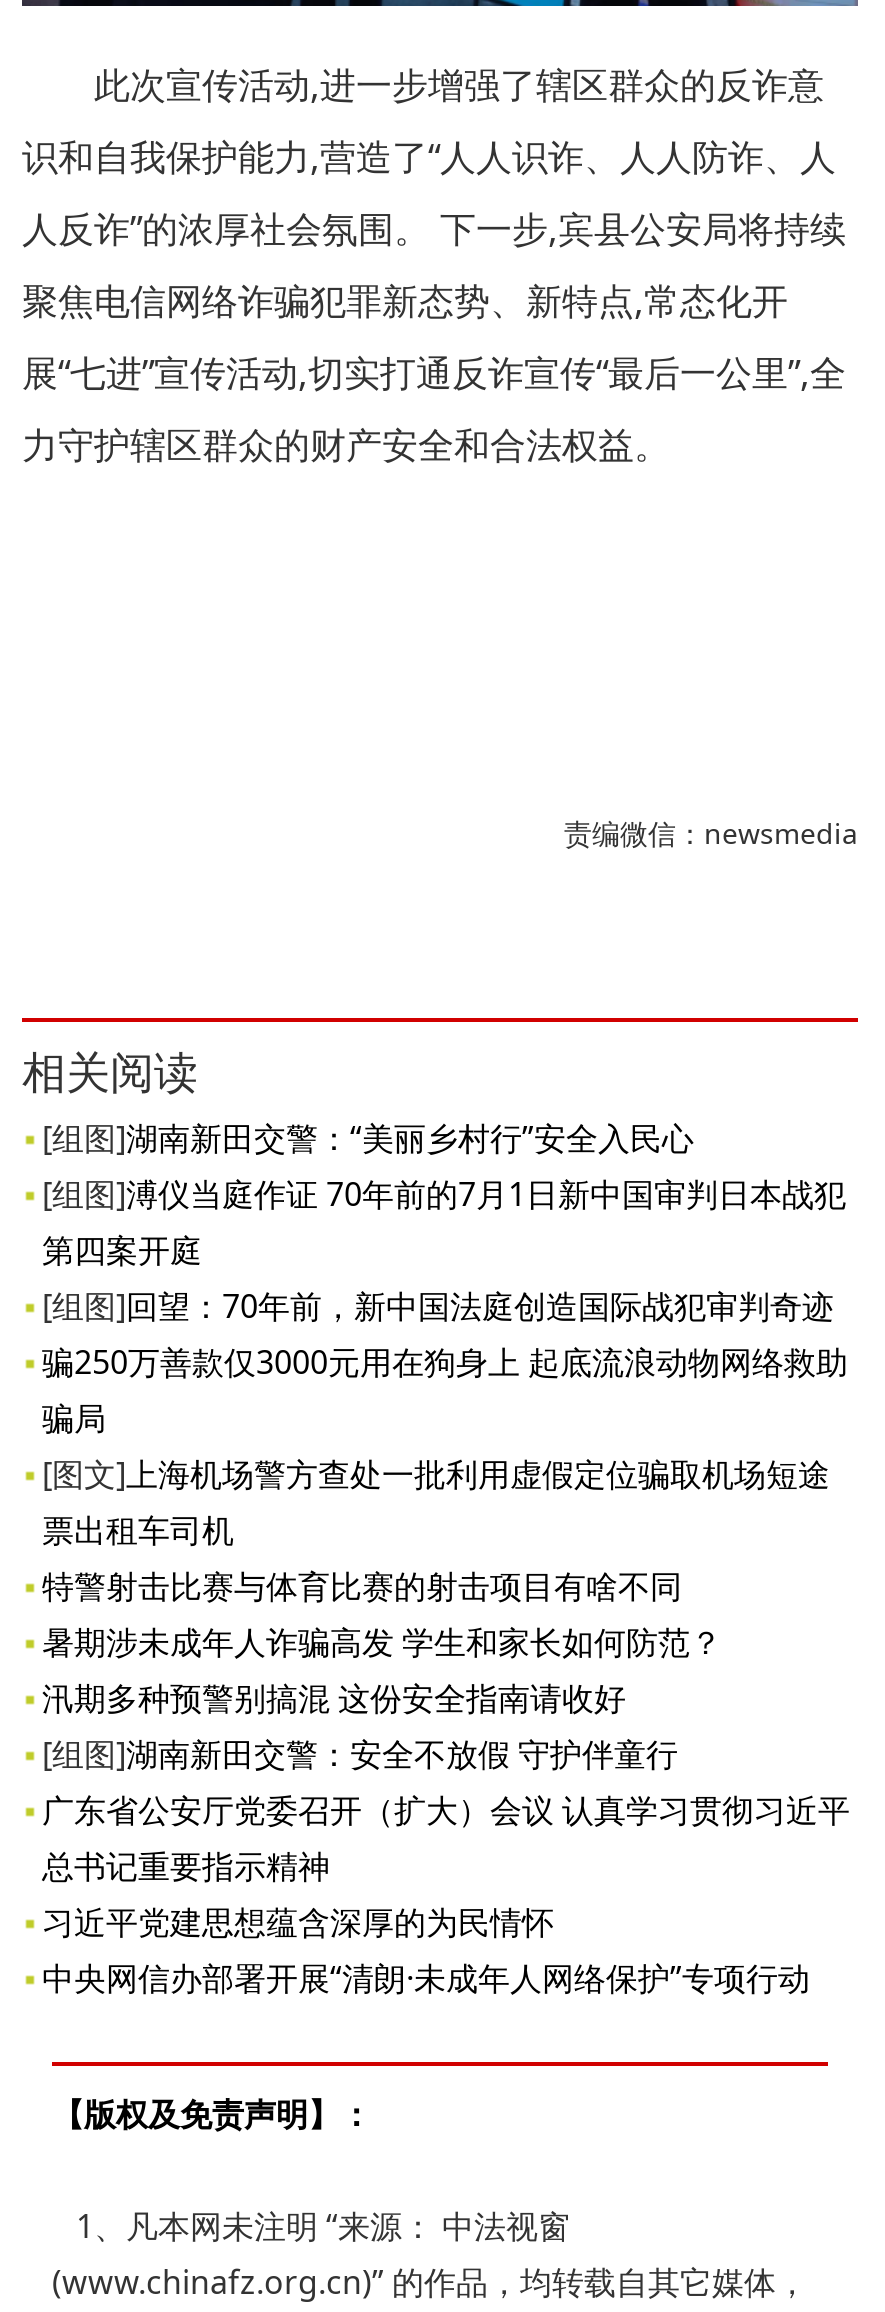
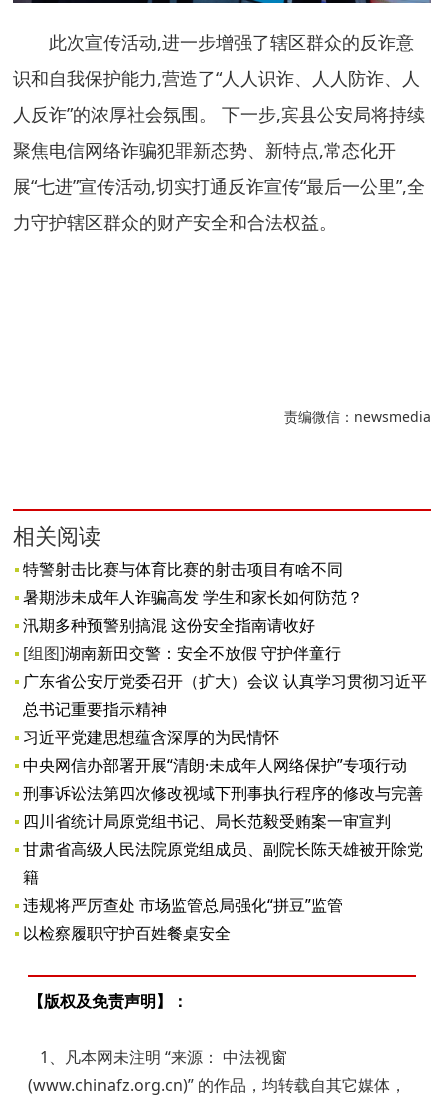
[42,1116,848,1552] [组图]湖南新田交警：“美丽乡村行”安全入民心 | [组图]溥仪当庭作证 70年前的7月1日新中国审判日本战犯 | 第四案开庭 | [组图]回望：70年前，新中国法庭创造国际战犯审判奇迹 | 骗250万善款仅3000元用在狗身上 起底流浪动物网络救助 | 骗局 | [图文]上海机场警方查处一批利用虚假定位骗取机场短途 | 票出租车司机 -> none
moved [42,1564,850,2000] -> [23,558,427,776]: 特警射击比赛与体育比赛的射击项目有啥不同 | 暑期涉未成年人诈骗高发 学生和家长如何防范？ | 汛期多种预警别搞混 这份安全指南请收好 | [组图]湖南新田交警：安全不放假 守护伴童行 | 广东省公安厅党委召开（扩大）会议 认真学习贯彻习近平 | 总书记重要指示精神 | 习近平党建思想蕴含深厚的为民情怀 | 中央网信办部署开展“清朗·未成年人网络保护”专项行动
none -> [23,782,423,944] 刑事诉讼法第四次修改视域下刑事执行程序的修改与完善 | 四川省统计局原党组书记、局长范毅受贿案一审宣判 | 甘肃省高级人民法院原党组成员、副院长陈天雄被开除党 | 籍 | 违规将严厉查处 市场监管总局强化“拼豆”监管 | 以检察履职守护百姓餐桌安全

